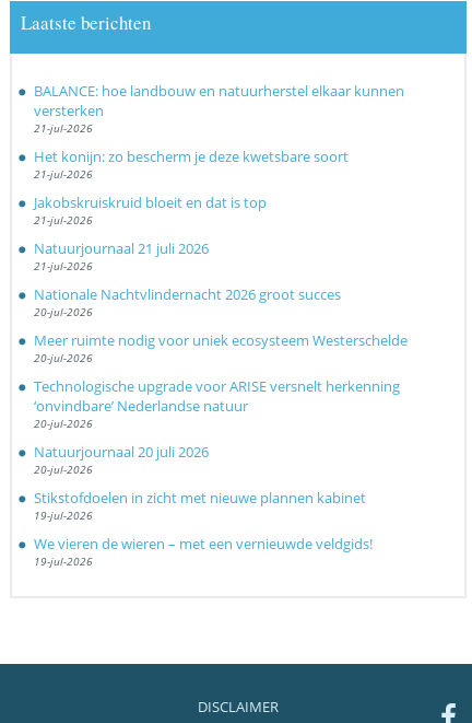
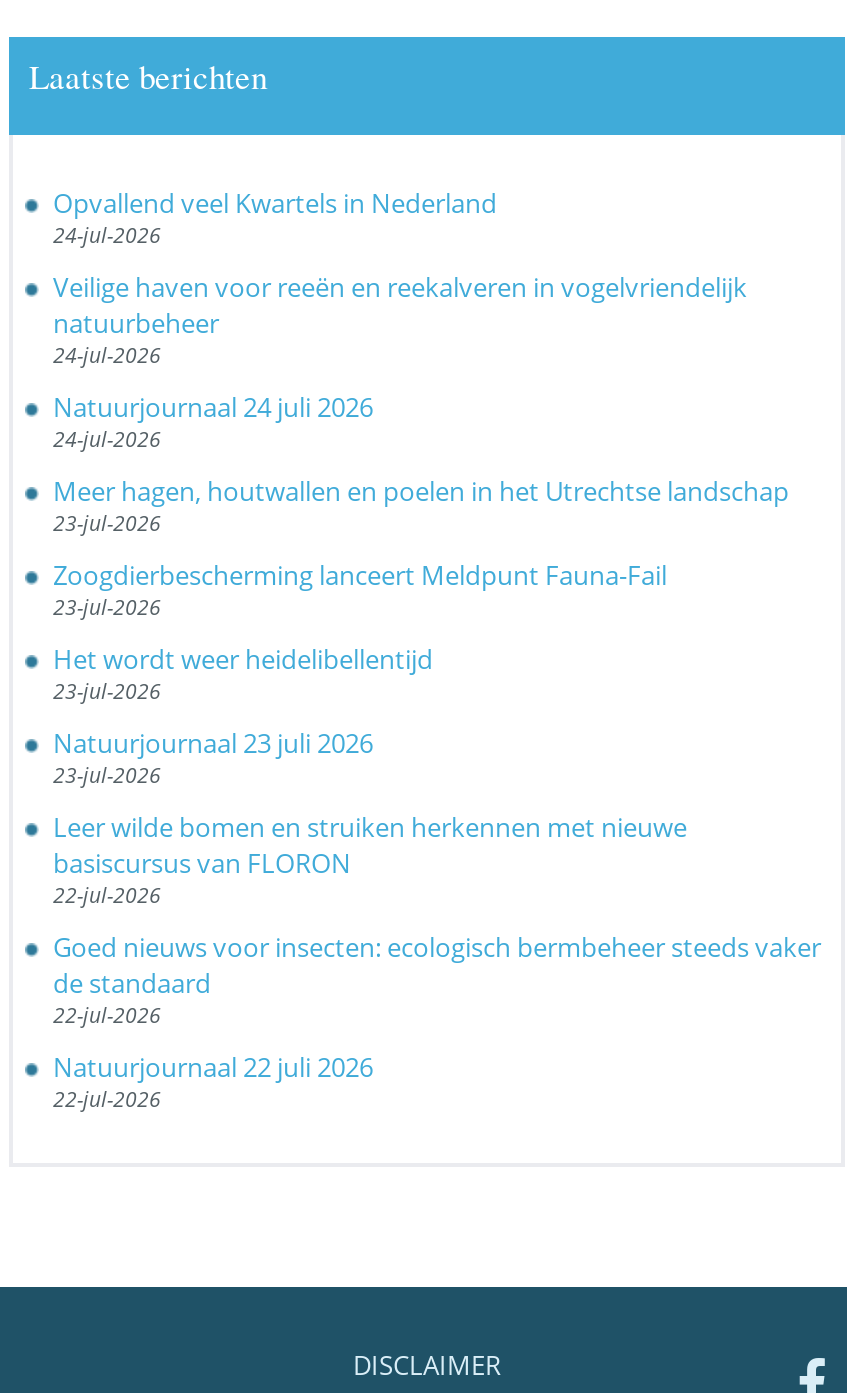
[34,81,404,136] BALANCE: hoe landbouw en natuurherstel elkaar kunnen | versterken | 21-jul-2026 -> [53,185,497,249] Opvallend veel Kwartels in Nederland | 24-jul-2026
[34,147,349,182] Het konijn: zo bescherm je deze kwetsbare soort | 21-jul-2026 -> [53,269,747,369] Veilige haven voor reeën en reekalveren in vogelvriendelijk | natuurbeheer | 24-jul-2026
[34,193,267,228] Jakobskruiskruid bloeit en dat is top | 21-jul-2026 -> [53,389,373,453] Natuurjournaal 24 juli 2026 | 24-jul-2026
[34,239,209,274] Natuurjournaal 21 juli 2026 | 21-jul-2026 -> [53,473,789,537] Meer hagen, houtwallen en poelen in het Utrechtse landschap | 23-jul-2026
[34,285,341,320] Nationale Nachtvlindernacht 2026 groot succes | 20-jul-2026 -> [53,557,667,621] Zoogdierbescherming lanceert Meldpunt Fauna-Fail | 23-jul-2026
[34,331,408,366] Meer ruimte nodig voor uniek ecosysteem Westerschelde | 20-jul-2026 -> [53,641,433,705] Het wordt weer heidelibellentijd | 23-jul-2026
[34,377,400,431] Technologische upgrade voor ARISE versnelt herkenning | ‘onvindbare’ Nederlandse natuur | 20-jul-2026 -> [53,725,373,789] Natuurjournaal 23 juli 2026 | 23-jul-2026
[34,442,209,477] Natuurjournaal 20 juli 2026 | 20-jul-2026 -> [53,809,687,909] Leer wilde bomen en struiken herkennen met nieuwe | basiscursus van FLORON | 22-jul-2026
[34,488,366,523] Stikstofdoelen in zicht met nieuwe plannen kabinet | 19-jul-2026 -> [53,929,821,1029] Goed nieuws voor insecten: ecologisch bermbeheer steeds vaker | de standaard | 22-jul-2026
[34,534,373,569] We vieren de wieren – met een vernieuwde veldgids! | 19-jul-2026 -> [53,1049,373,1113] Natuurjournaal 22 juli 2026 | 22-jul-2026

